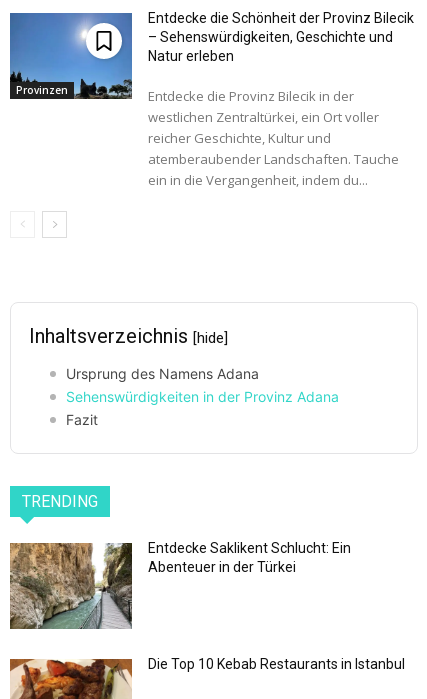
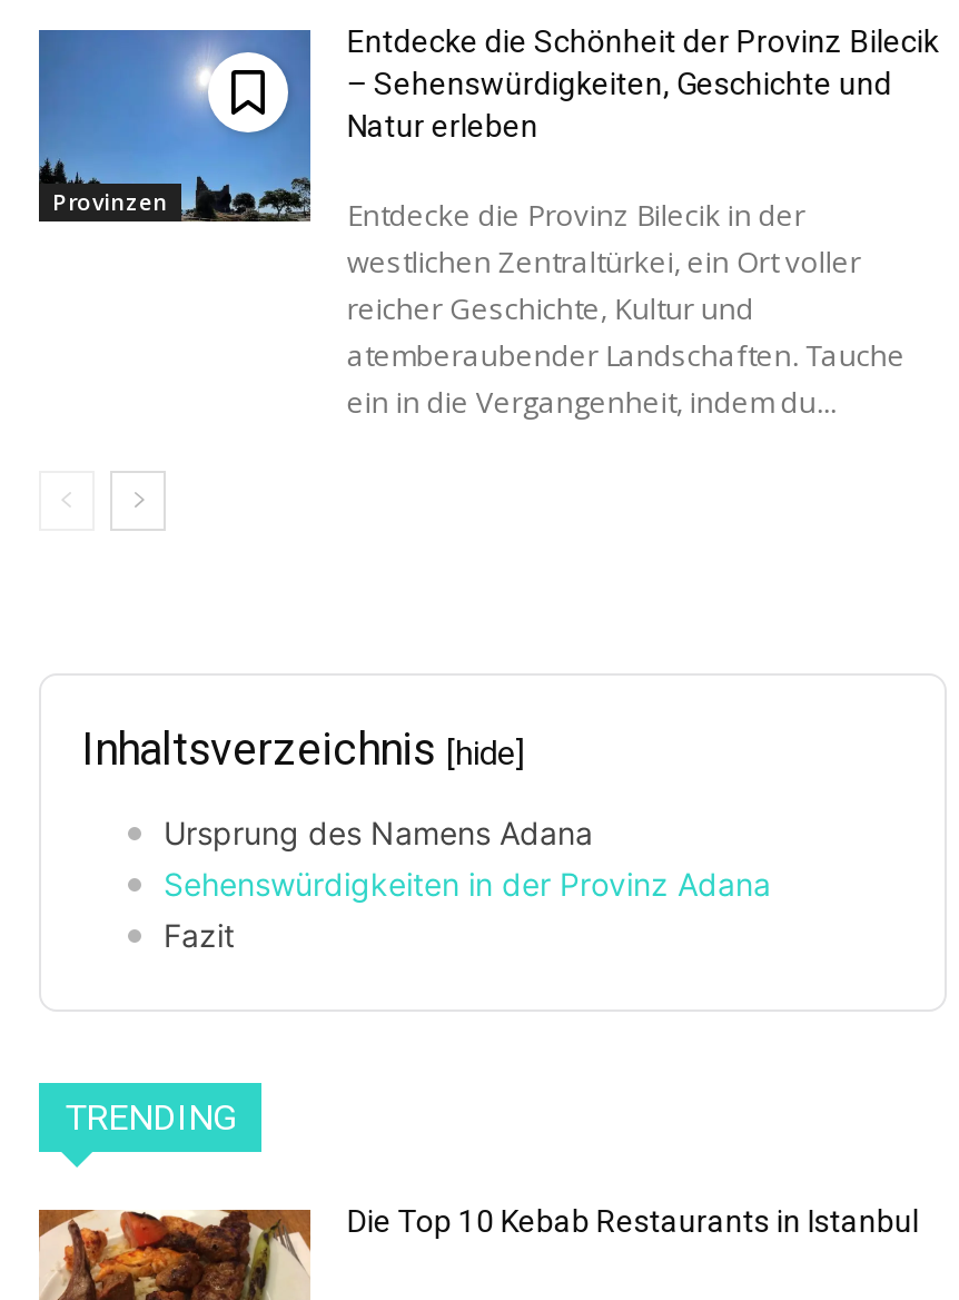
[9,540,351,639] [image] | Entdecke Saklikent Schlucht: Ein | Abenteuer in der Türkei -> none

